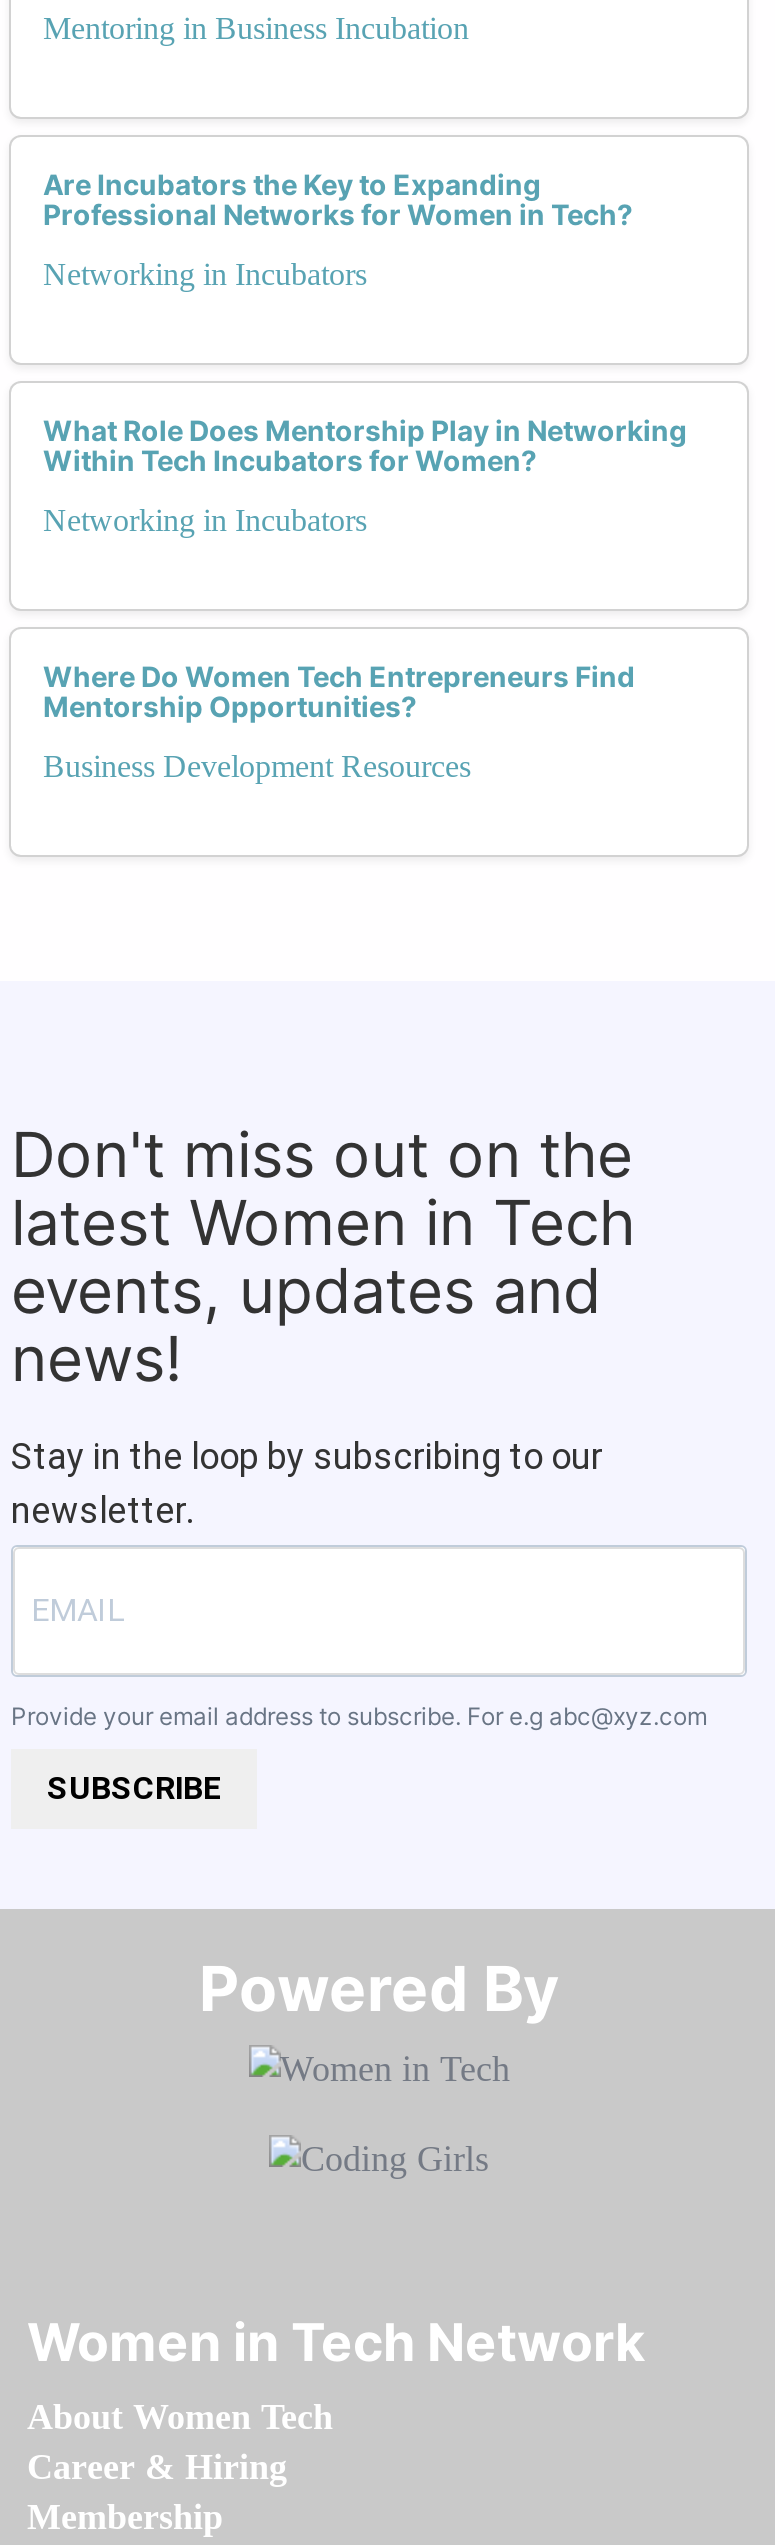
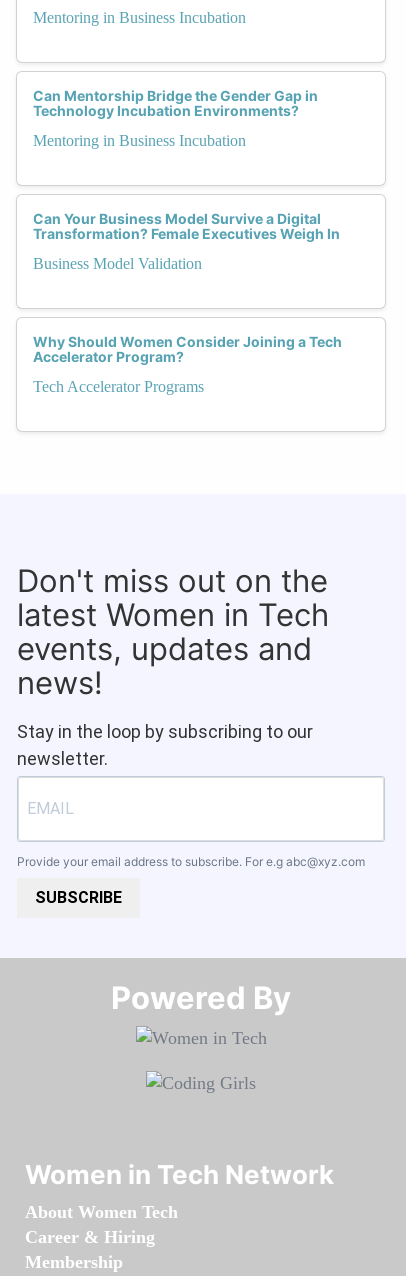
[43,167,633,231] Are Incubators the Key to Expanding | Professional Networks for Women in Tech? -> [33,87,318,119] Can Mentorship Bridge the Gender Gap in | Technology Incubation Environments?
[43,257,367,291] Networking in Incubators -> [33,132,246,149] Mentoring in Business Incubation
[43,413,687,477] What Role Does Mentorship Play in Networking | Within Tech Incubators for Women? -> [33,210,340,242] Can Your Business Model Survive a Digital | Transformation? Female Executives Weigh In
[43,503,367,537] Networking in Incubators -> [33,255,202,272] Business Model Validation
[43,659,635,723] Where Do Women Tech Entrepreneurs Find | Mentorship Opportunities? -> [33,333,342,365] Why Should Women Consider Joining a Tech | Accelerator Program?
[43,749,471,783] Business Development Resources -> [33,378,204,395] Tech Accelerator Programs

